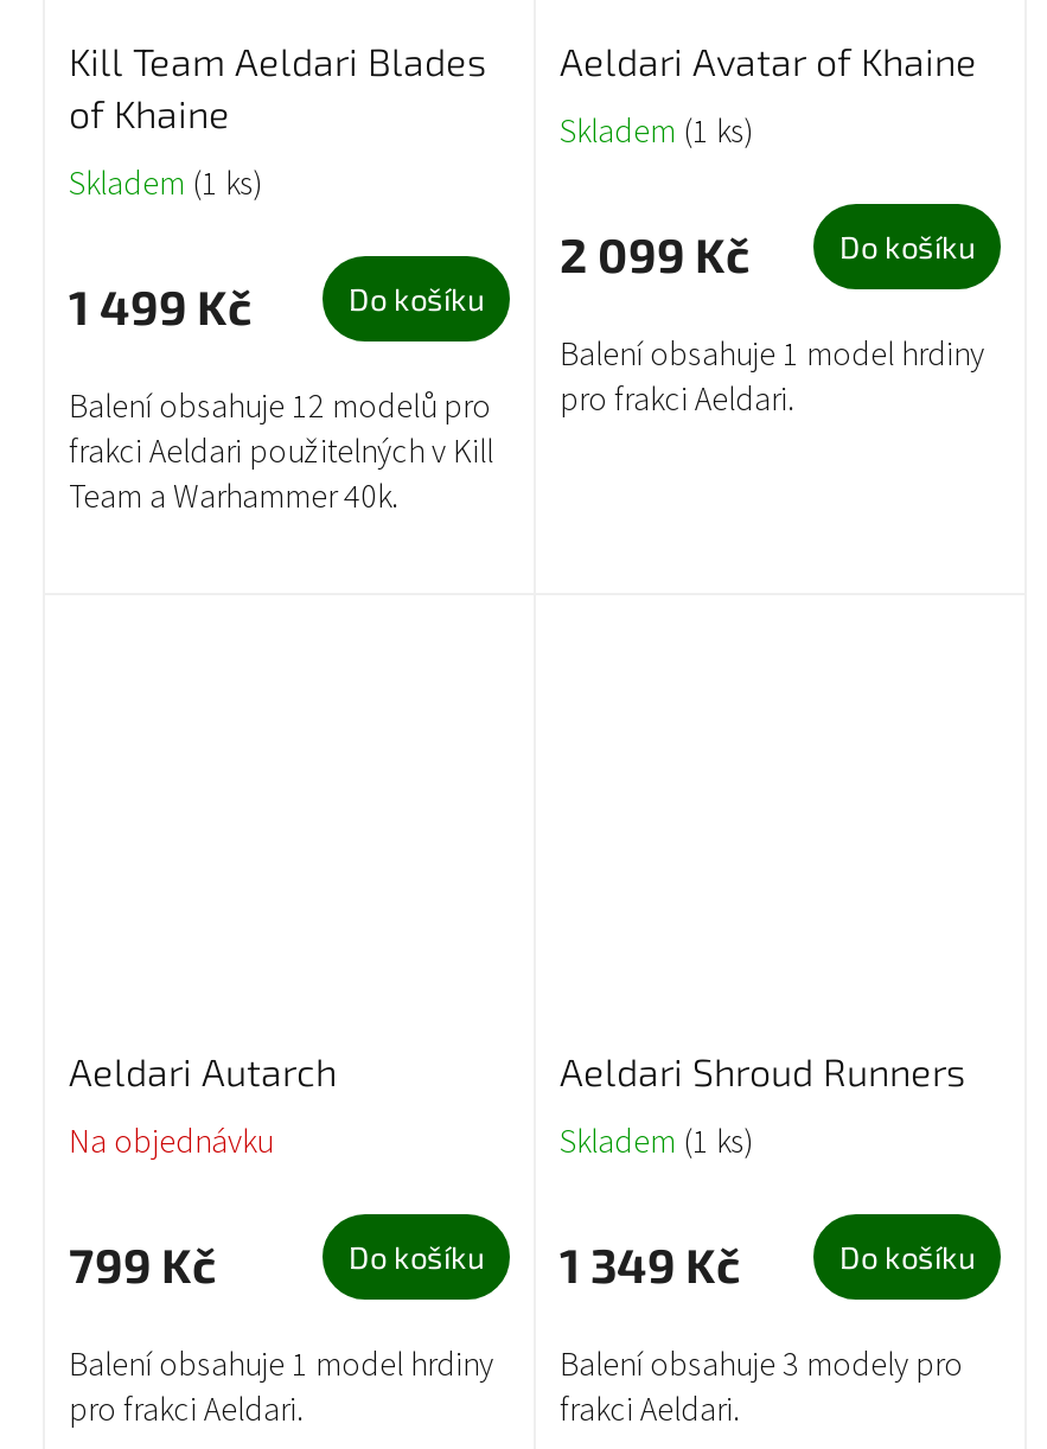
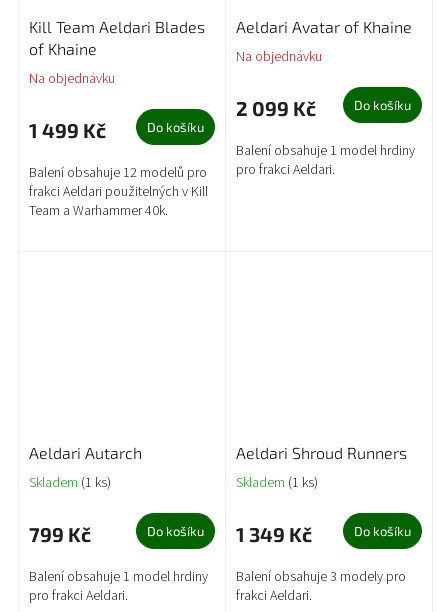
[560,110,754,158] Skladem (1 ks) -> [236,47,322,67] Na objednávku
[69,162,263,210] Skladem (1 ks) -> [29,69,115,89] Na objednávku
[69,1120,273,1168] Na objednávku -> [29,473,111,493] Skladem (1 ks)

